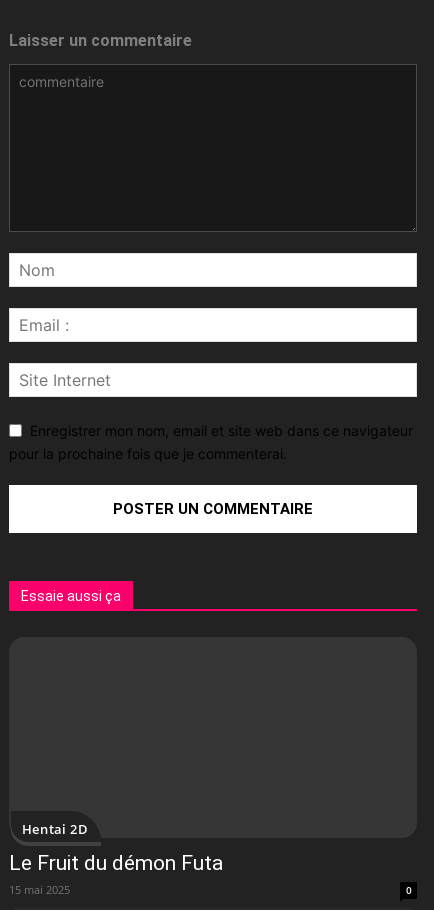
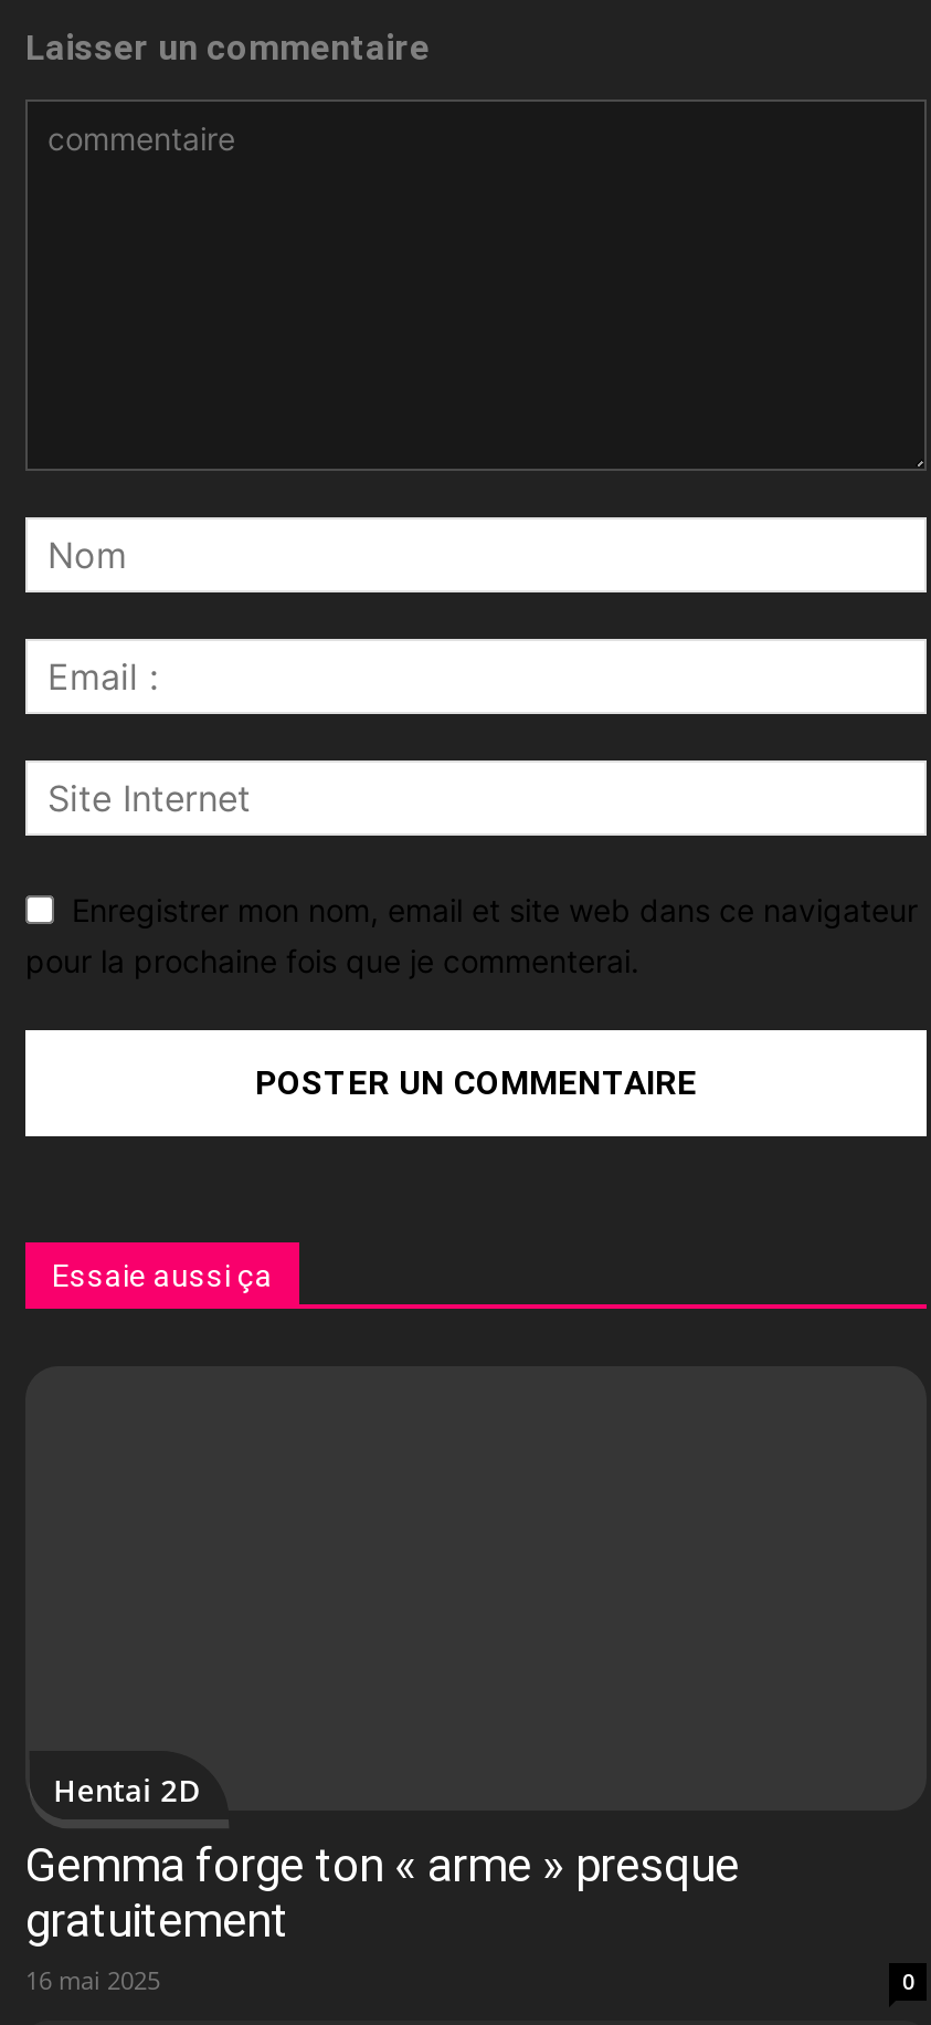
[9,851,223,897] Le Fruit du démon Futa | 15 mai 2025 -> [25,1840,739,1997] Gemma forge ton « arme » presque | gratuitement | 16 mai 2025

